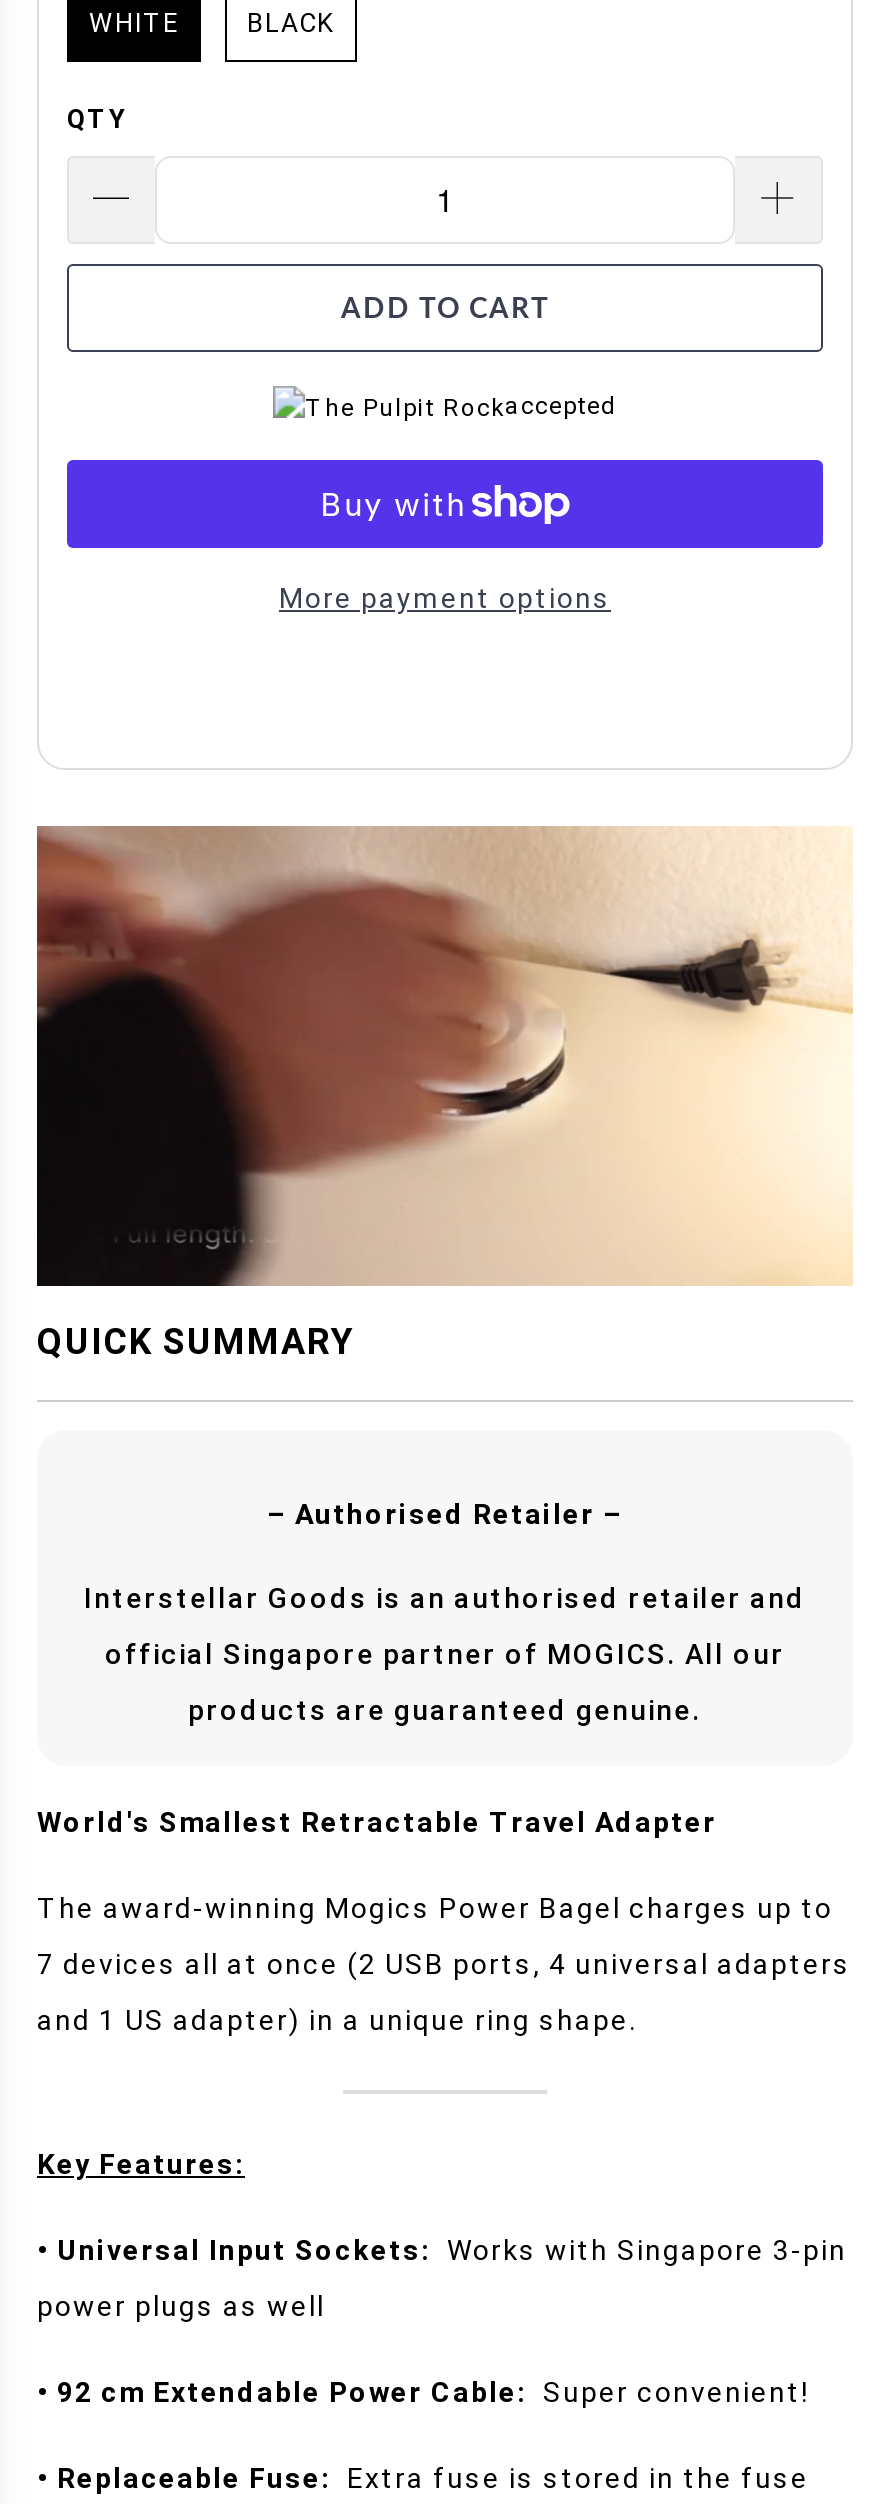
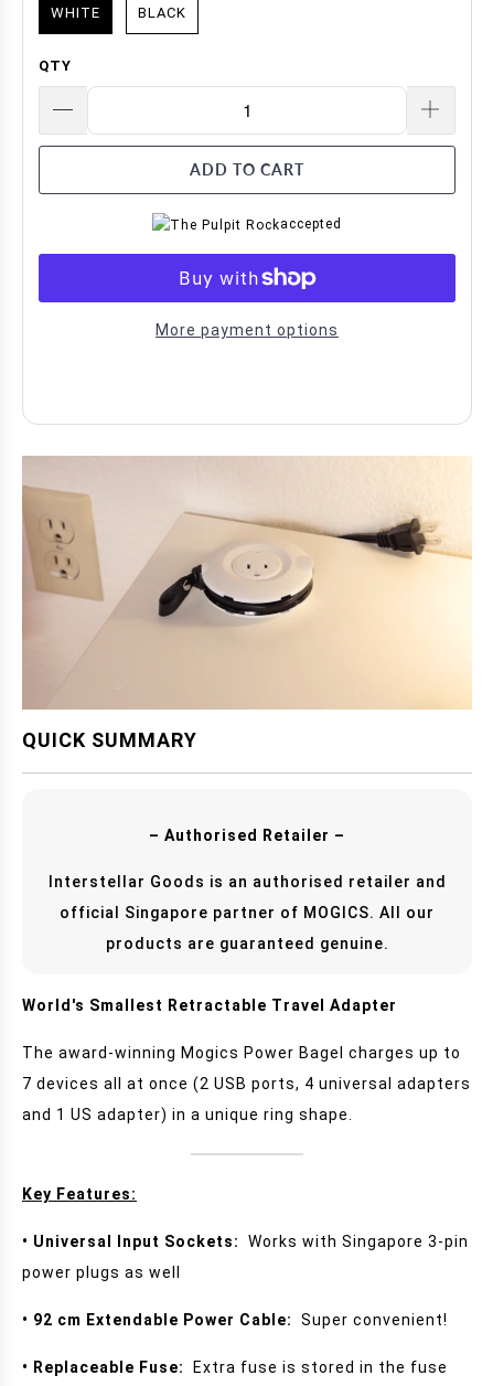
[35,826,617,1288] [image] -> [21,457,343,710] [image]

